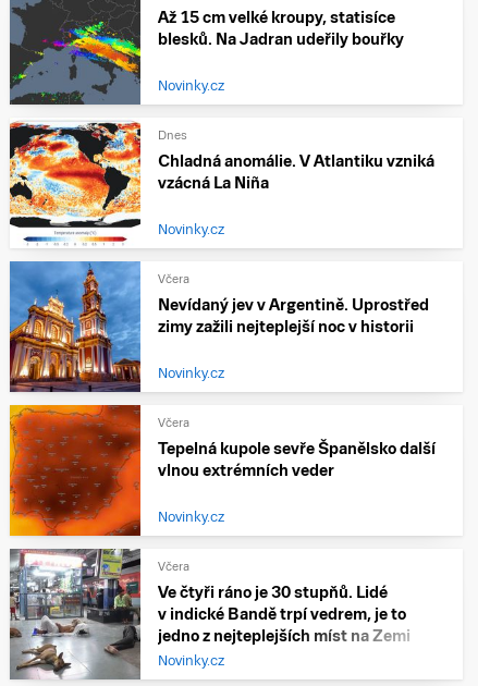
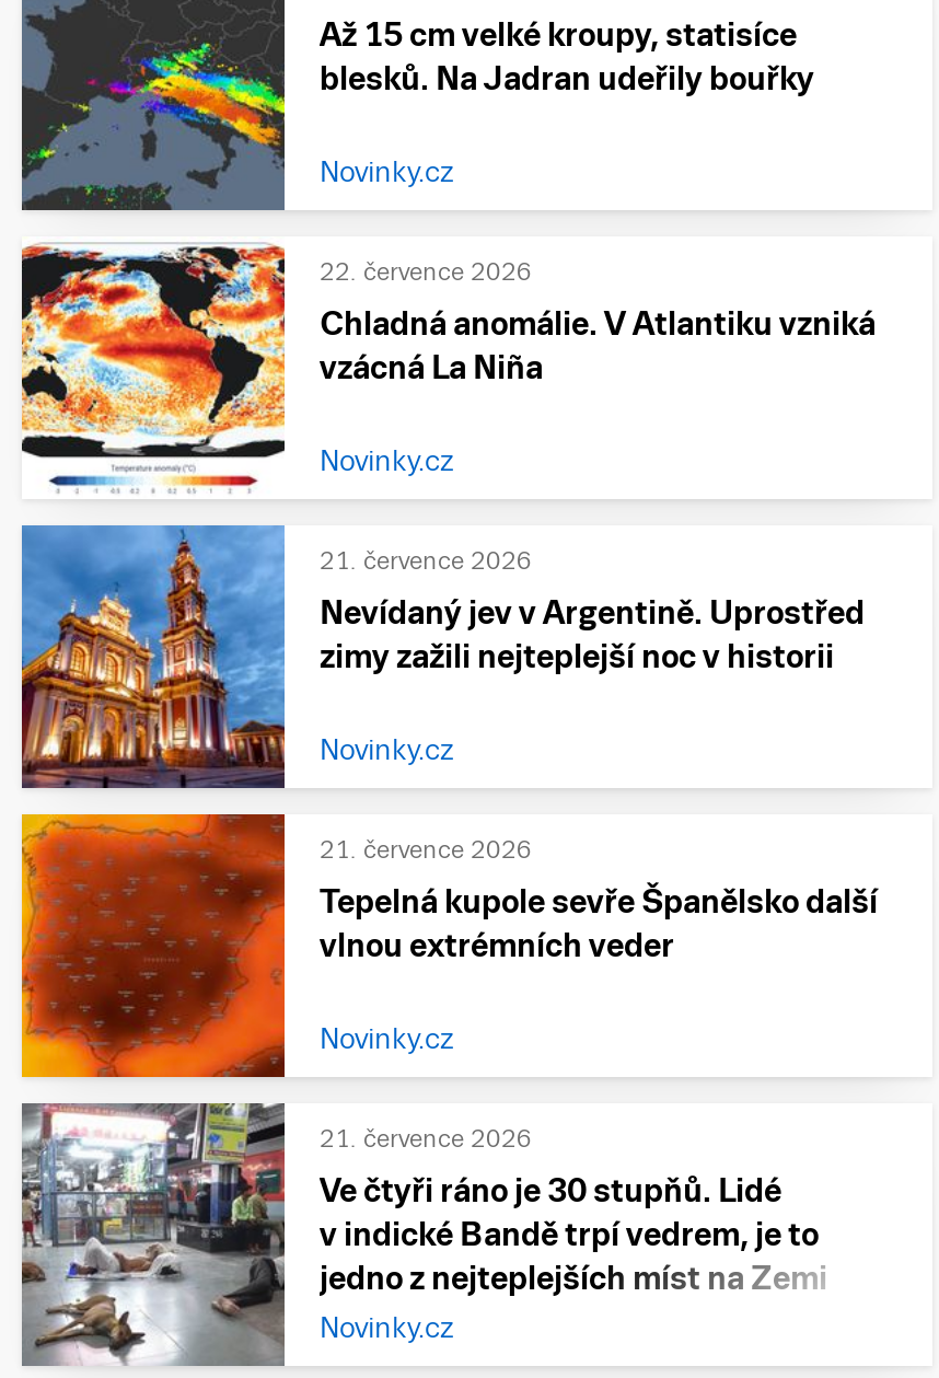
[158,128,187,142] Dnes -> [320,258,532,285] 22. července 2026
[158,272,189,285] Včera -> [320,547,532,574] 21. července 2026
[158,416,189,429] Včera -> [320,836,532,862] 21. července 2026
[158,560,189,573] Včera -> [320,1125,532,1151] 21. července 2026

